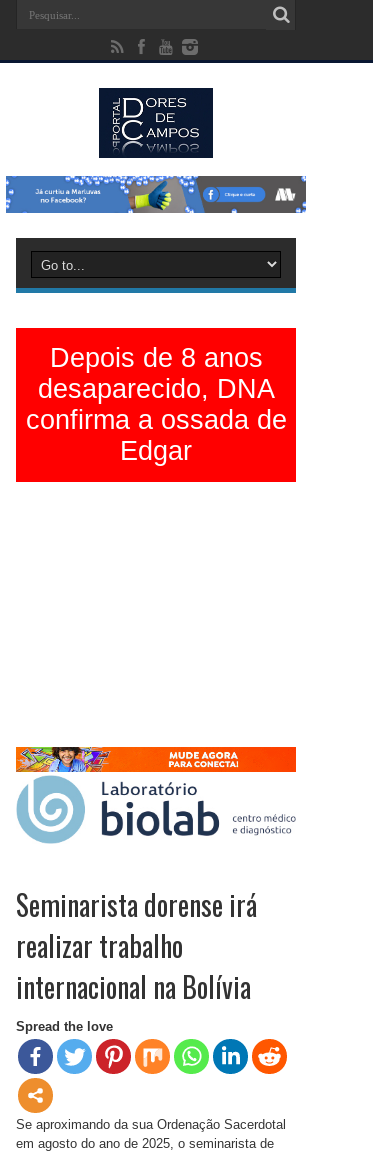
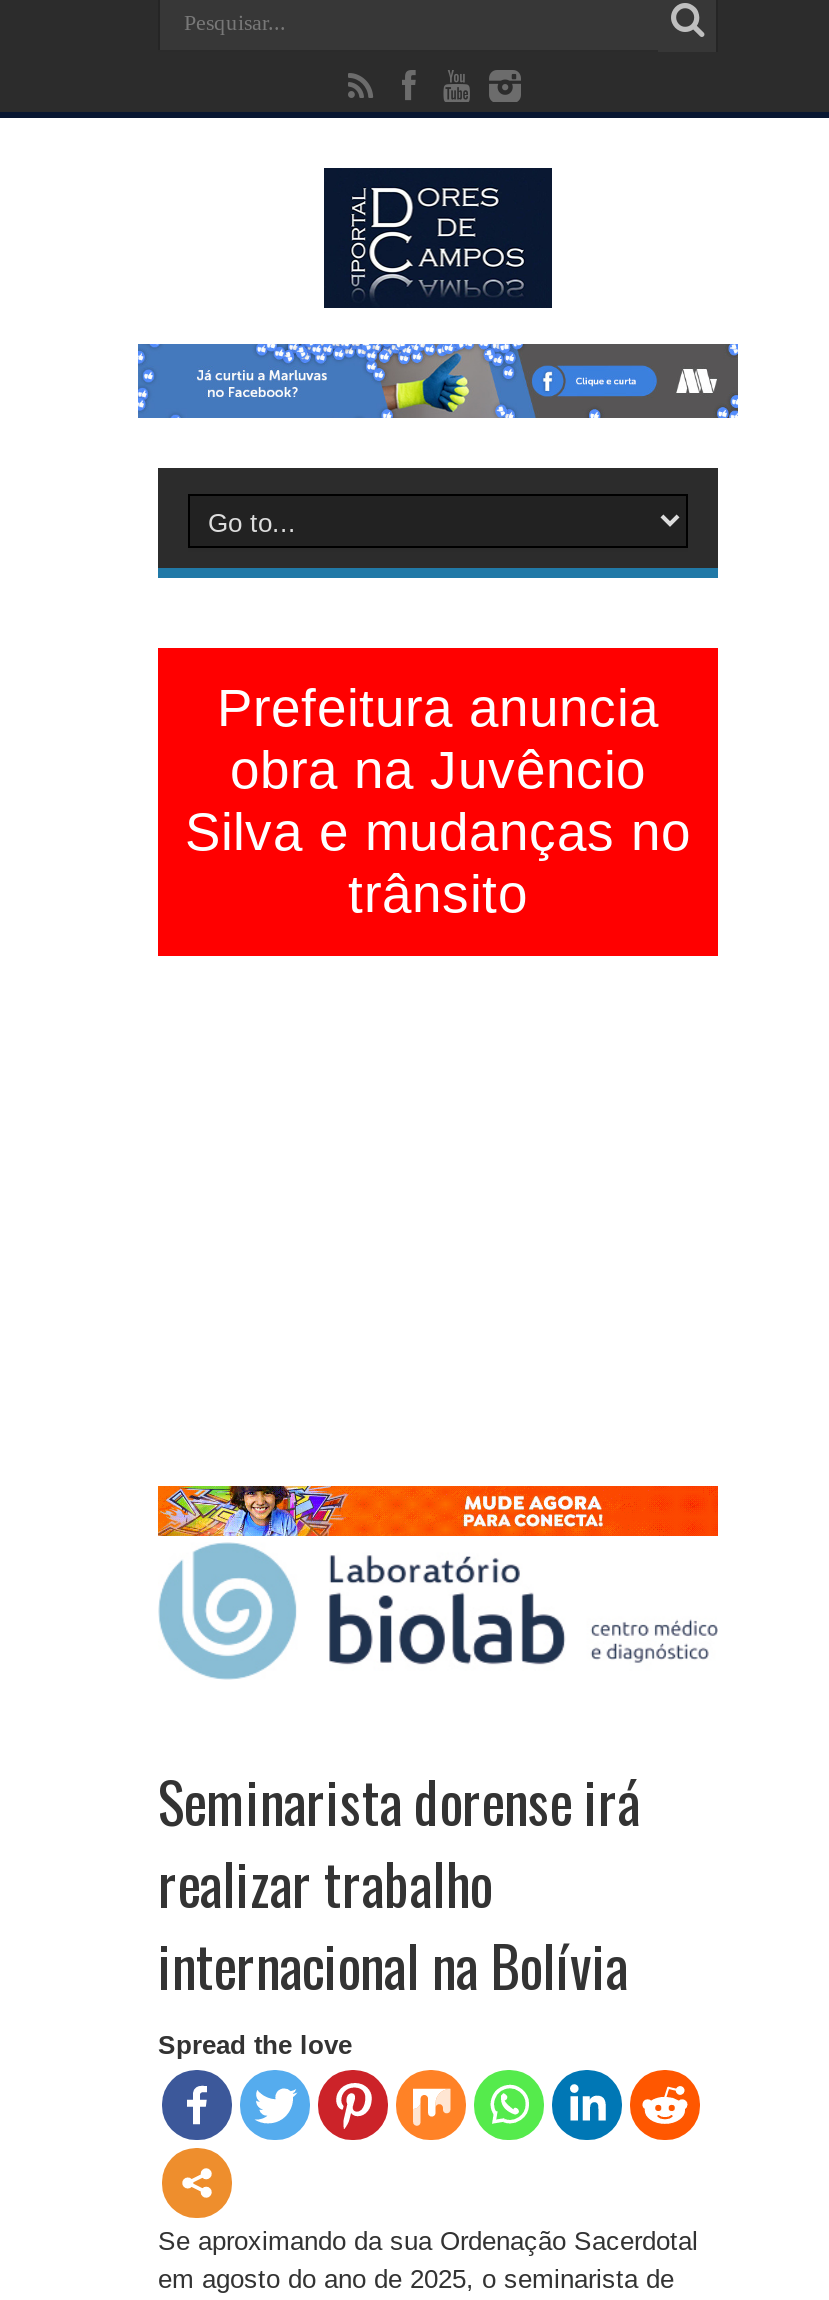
[25,343,286,466] Depois de 8 anos | desaparecido, DNA | confirma a ossada de | Edgar -> [185,679,691,925] Prefeitura anuncia | obra na Juvêncio | Silva e mudanças no | trânsito

